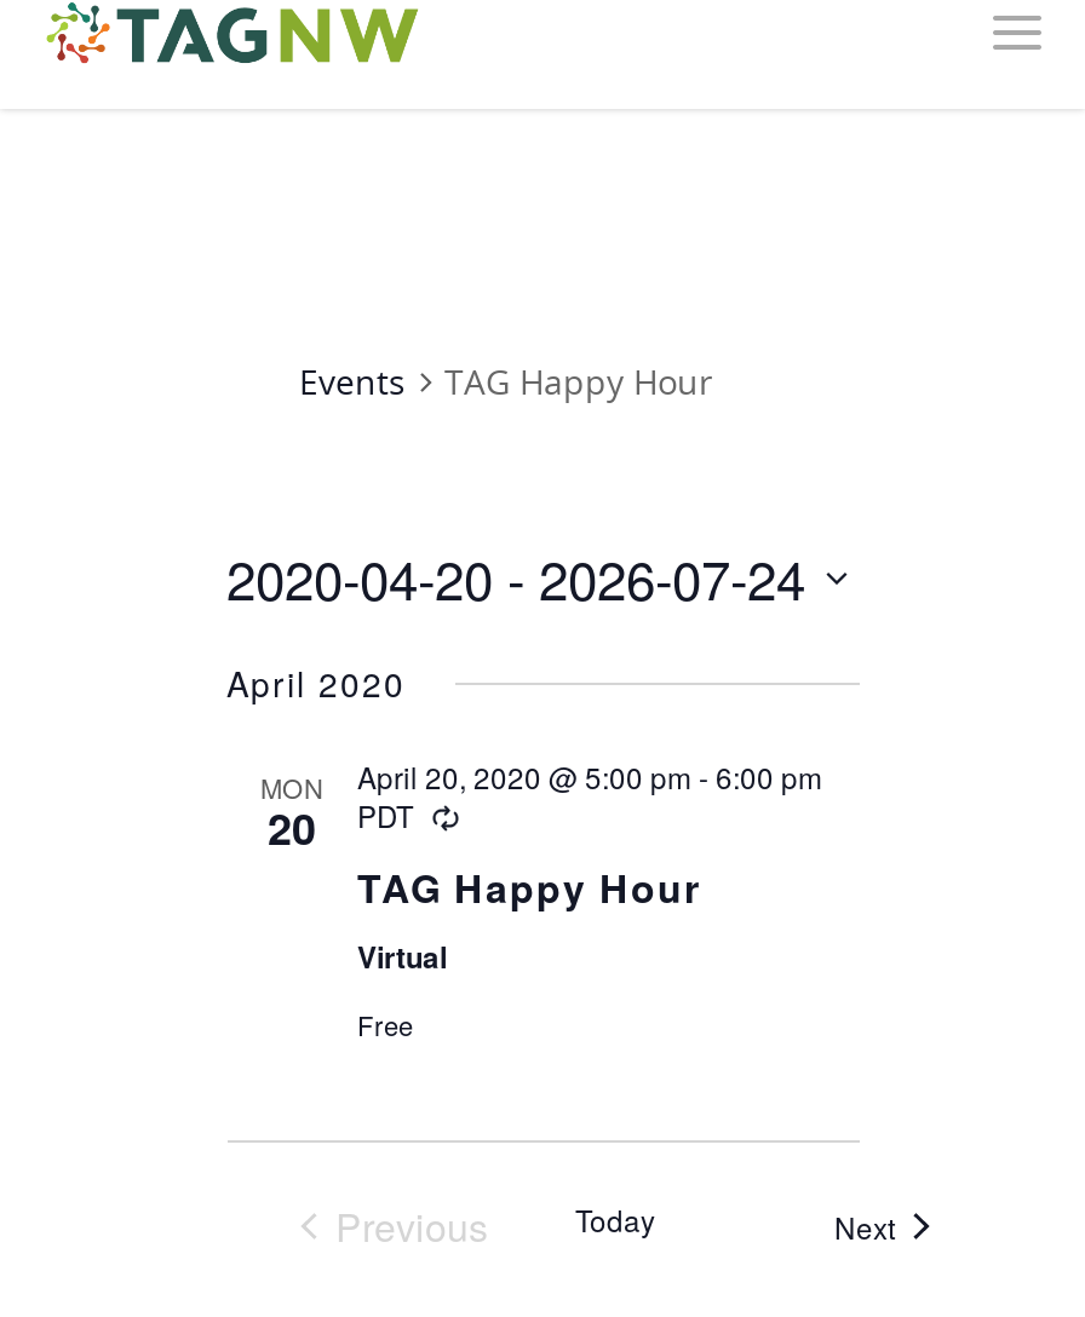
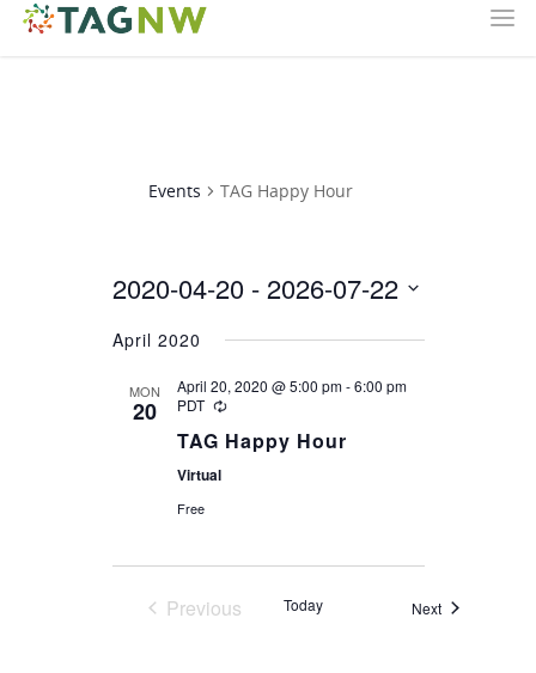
[226,540,805,615] 2020-04-20 - 2026-07-24 -> [112,269,398,306] 2020-04-20 - 2026-07-22

